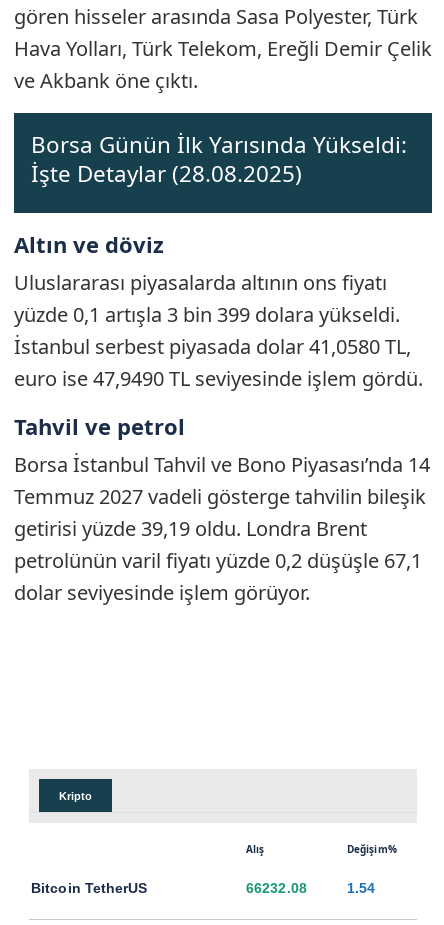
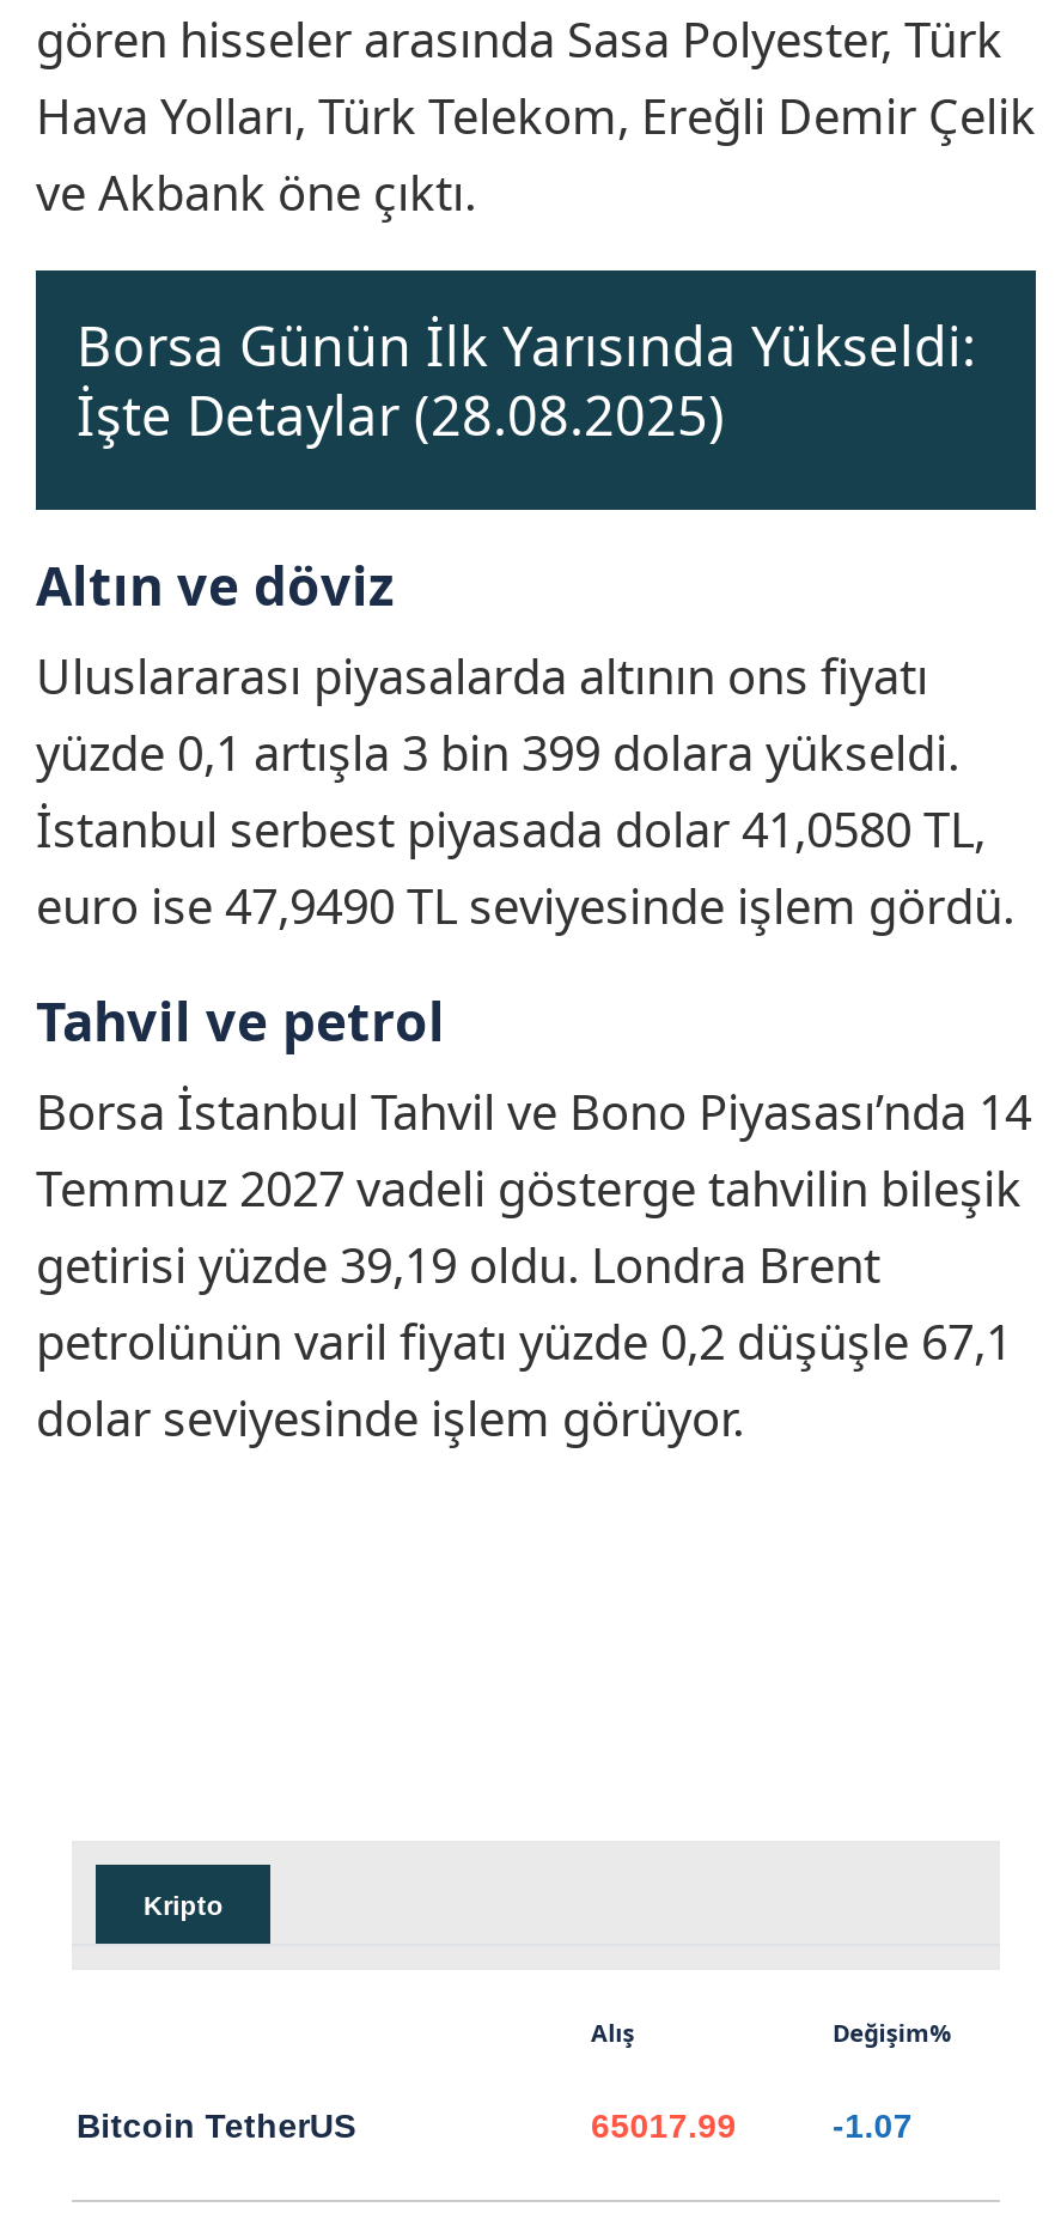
[246,880,307,896] 66232.08 -> [591,2107,736,2145] 65017.99
[347,880,375,896] 1.54 -> [833,2107,913,2145] -1.07

